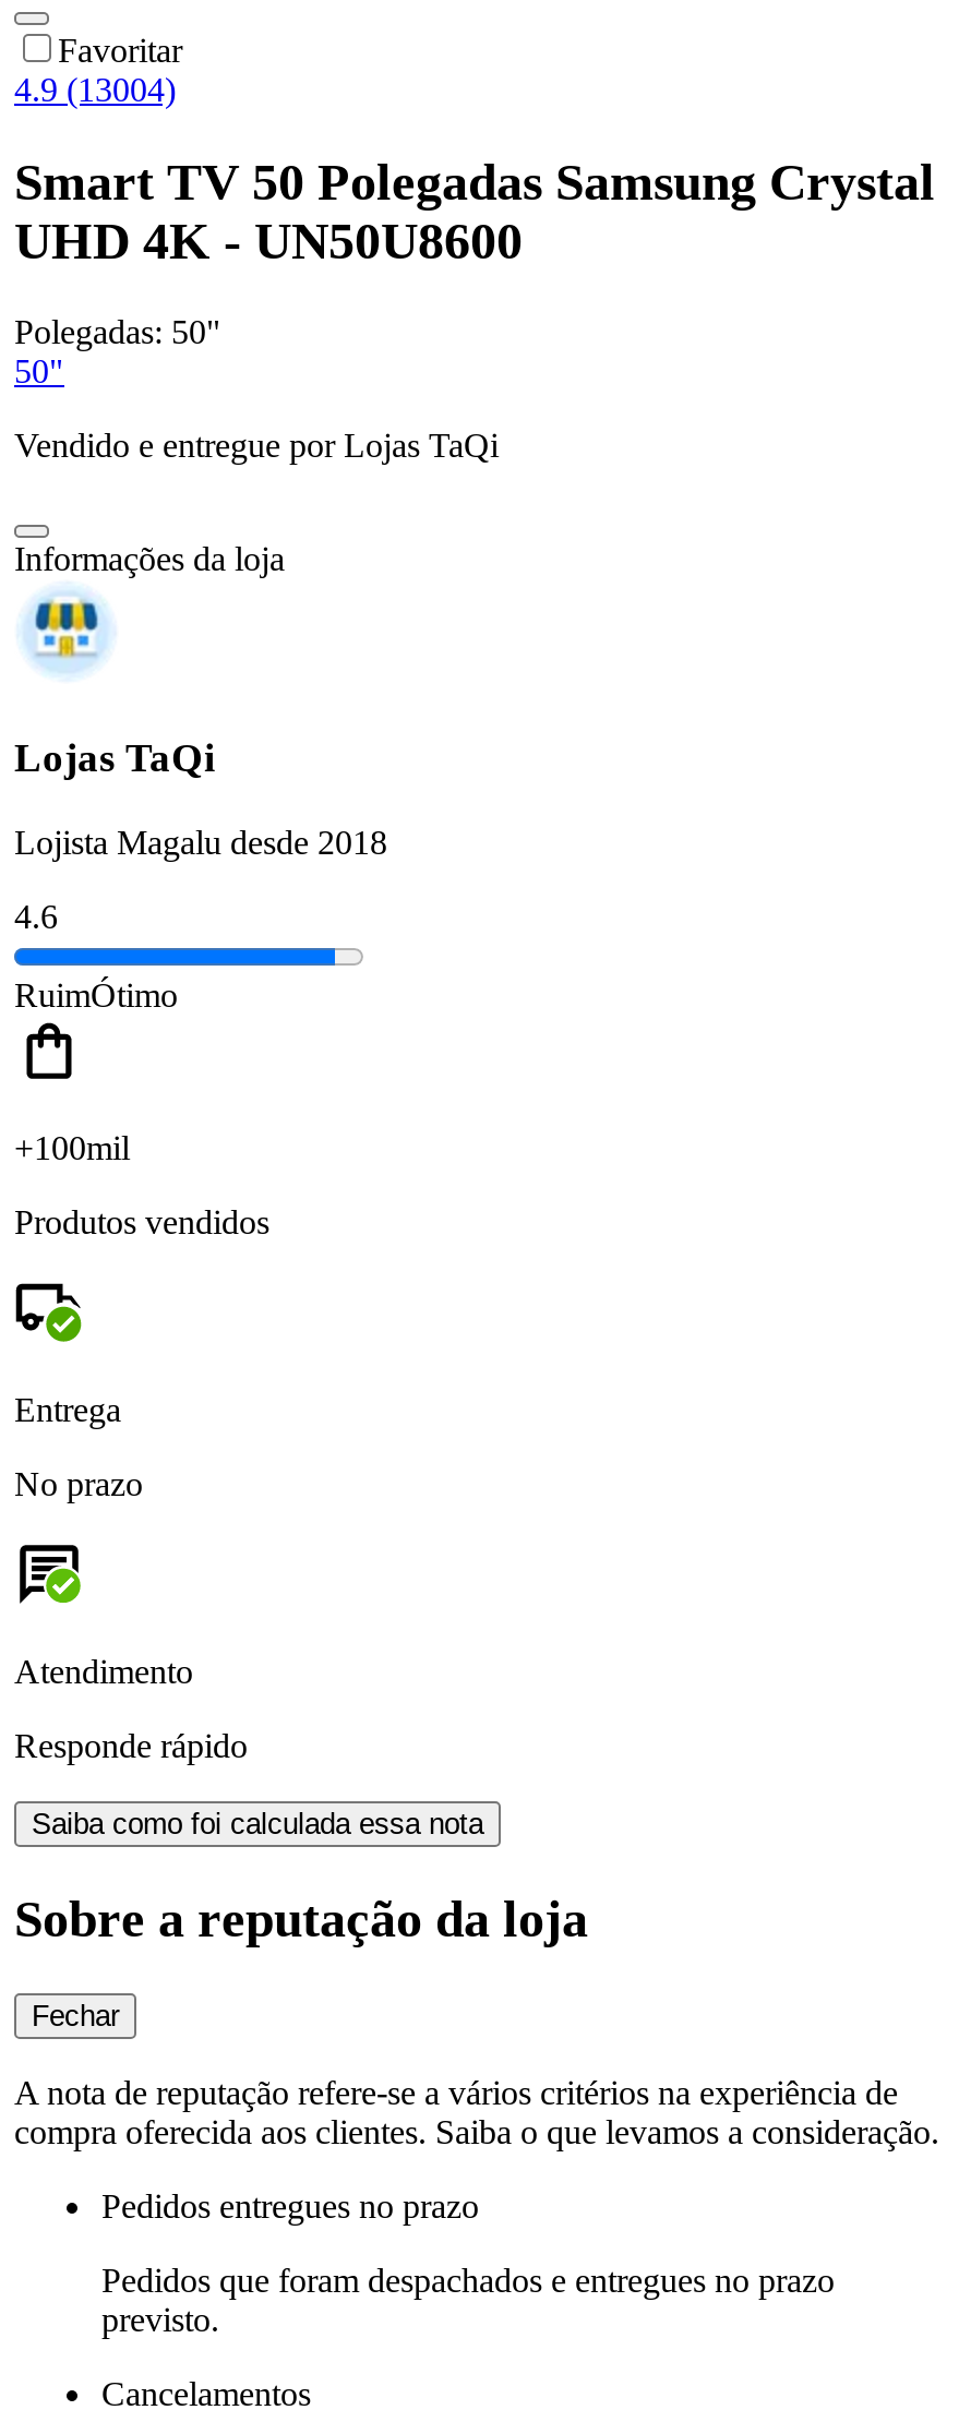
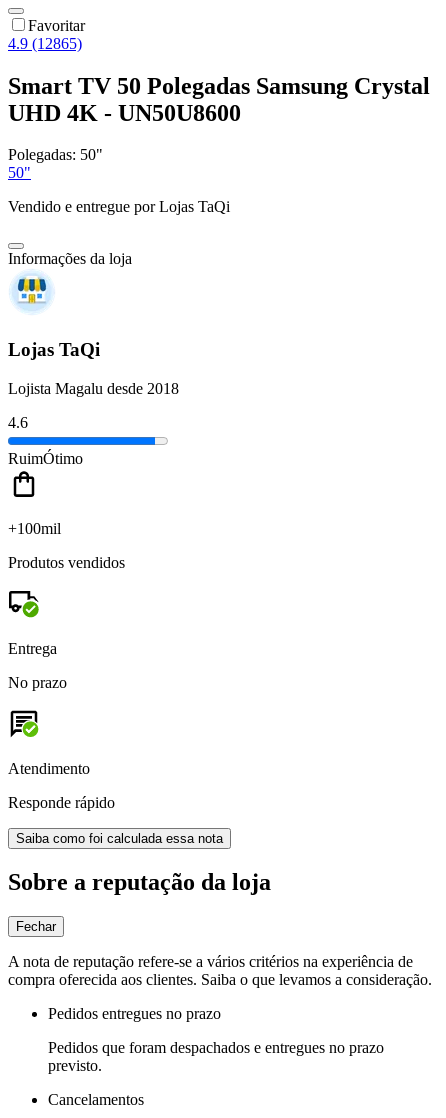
[14,70,176,107] 4.9 (13004) -> [8,35,82,52] 4.9 (12865)

